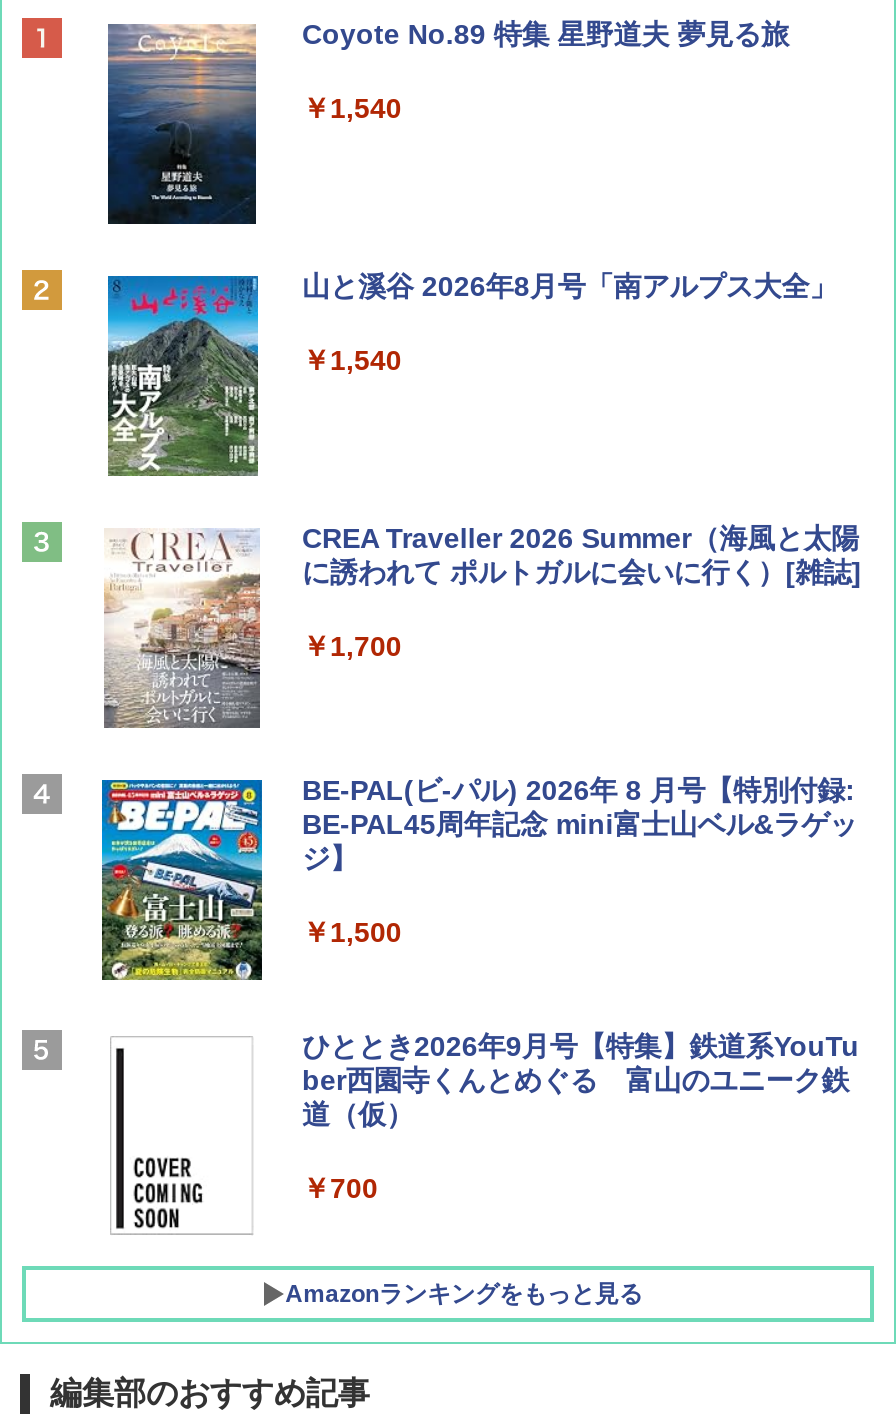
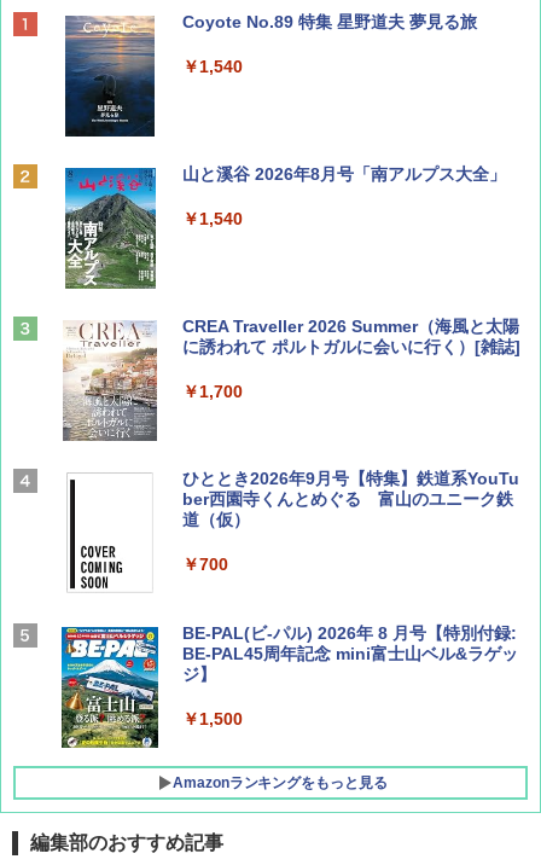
moved [100,774,857,982] -> [60,623,518,749]: [image] | BE-PAL(ビ-パル) 2026年 8 月号【特別付録: | BE-PAL45周年記念 mini富士山ベル&ラゲッ | ジ】 | ￥1,500
moved [302,1030,859,1204] -> [182,469,519,574]: ひととき2026年9月号【特集】鉄道系YouTu | ber西園寺くんとめぐる 富山のユニーク鉄 | 道（仮） | ￥700

